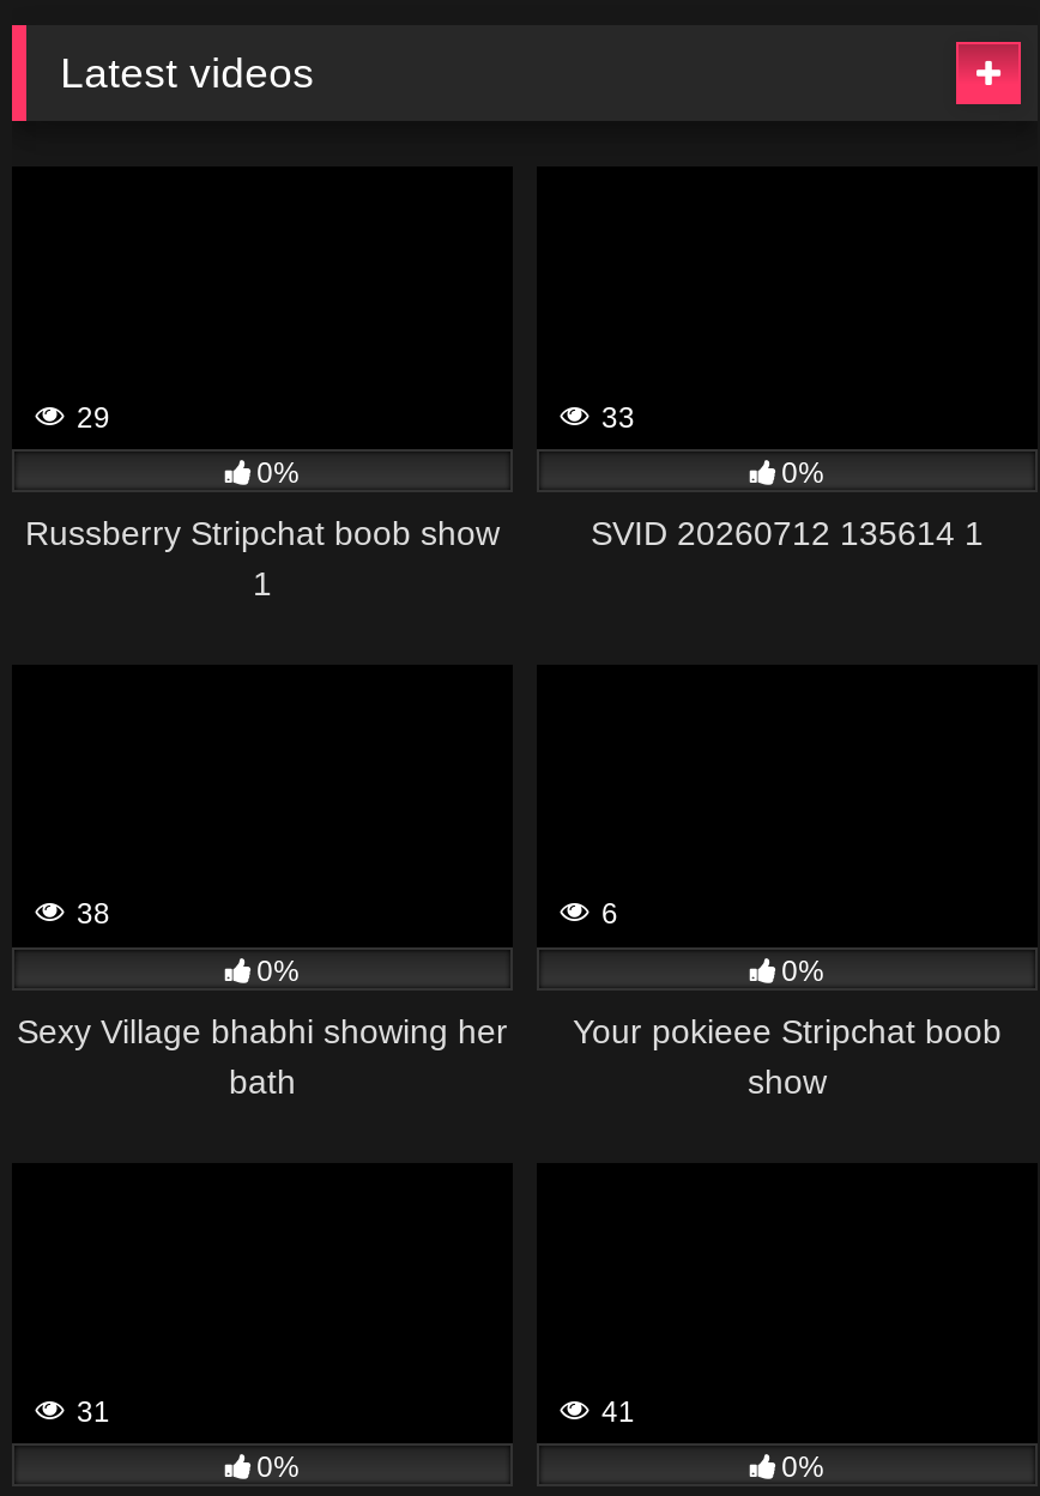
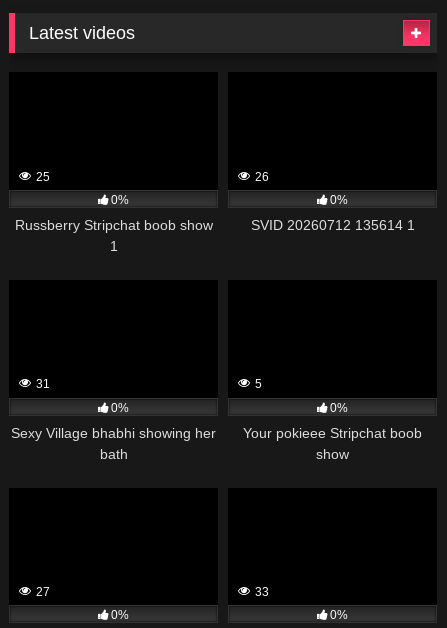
[69,400,110,434] 29 -> [33,170,50,184] 25
[594,400,635,434] 33 -> [252,170,269,184] 26
[69,898,110,931] 38 -> [33,377,50,391] 31
[594,898,618,931] 6 -> [252,377,262,391] 5
[69,1395,110,1429] 31 -> [33,585,50,599] 27
[594,1395,635,1429] 41 -> [252,585,269,599] 33

